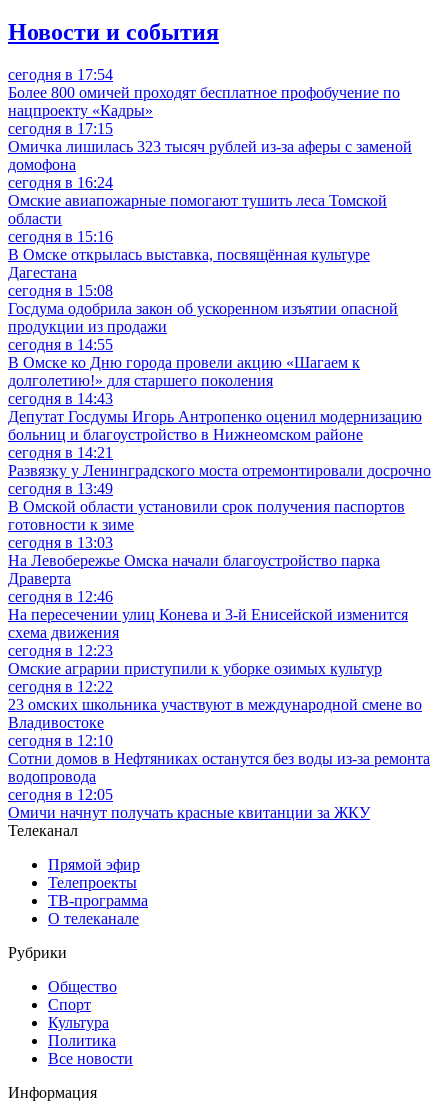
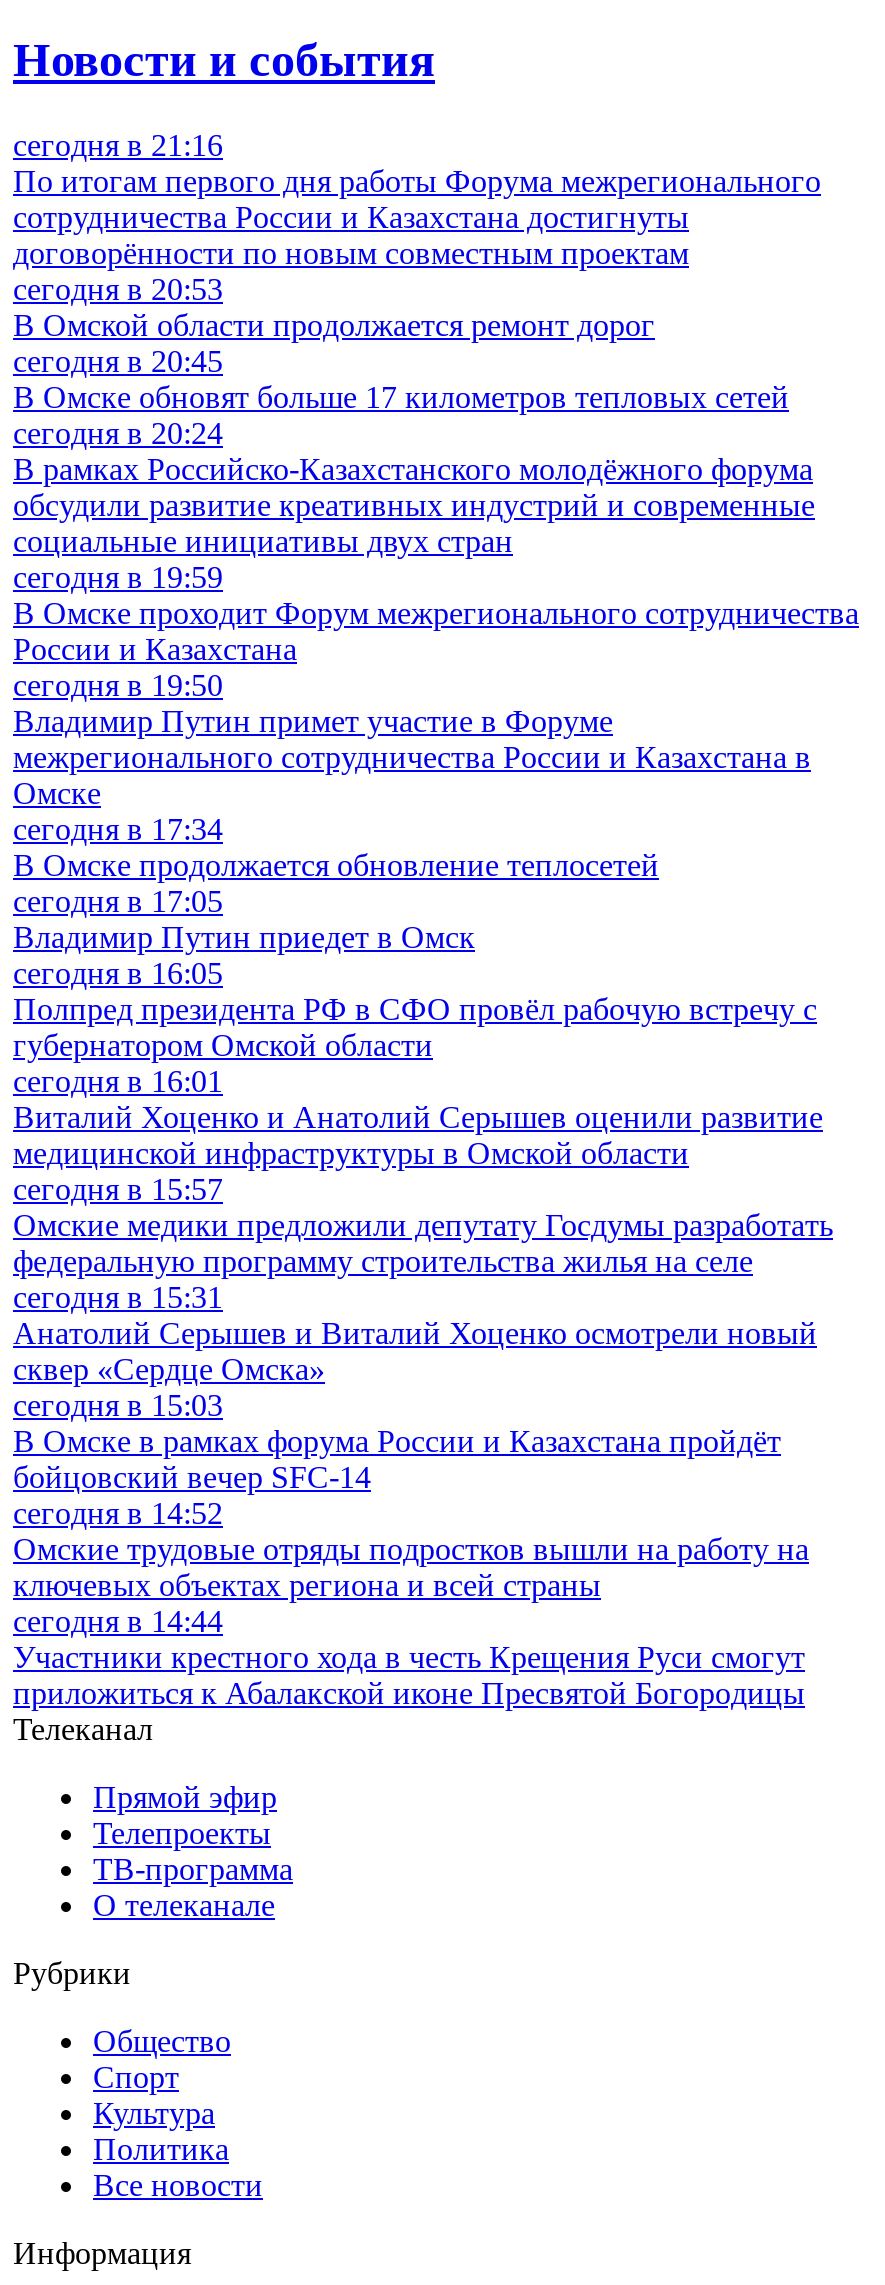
[8,66,431,821] сегодня в 17:54 | Более 800 омичей проходят бесплатное профобучение по | нацпроекту «Кадры» | сегодня в 17:15 | Омичка лишилась 323 тысяч рублей из-за аферы с заменой | домофона | сегодня в 16:24 | Омские авиапожарные помогают тушить леса Томской | области | сегодня в 15:16 | В Омске открылась выставка, посвящённая культуре | Дагестана | сегодня в 15:08 | Госдума одобрила закон об ускоренном изъятии опасной | продукции из продажи | сегодня в 14:55 | В Омске ко Дню города провели акцию «Шагаем к | долголетию!» для старшего поколения | сегодня в 14:43 | Депутат Госдумы Игорь Антропенко оценил модернизацию | больниц и благоустройство в Нижнеомском районе | сегодня в 14:21 | Развязку у Ленинградского моста отремонтировали досрочно | сегодня в 13:49 | В Омской области установили срок получения паспортов | готовности к зиме | сегодня в 13:03 | На Левобережье Омска начали благоустройство парка | Драверта | сегодня в 12:46 | На пересечении улиц Конева и 3-й Енисейской изменится | схема движения | сегодня в 12:23 | Омские аграрии приступили к уборке озимых культур | сегодня в 12:22 | 23 омских школьника участвуют в международной смене во | Владивостоке | сегодня в 12:10 | Сотни домов в Нефтяниках останутся без воды из-за ремонта | водопровода | сегодня в 12:05 | Омичи начнут получать красные квитанции за ЖКУ -> [13,128,859,1710] сегодня в 21:16 | По итогам первого дня работы Форума межрегионального | сотрудничества России и Казахстана достигнуты | договорённости по новым совместным проектам | сегодня в 20:53 | В Омской области продолжается ремонт дорог | сегодня в 20:45 | В Омске обновят больше 17 километров тепловых сетей | сегодня в 20:24 | В рамках Российско-Казахстанского молодёжного форума | обсудили развитие креативных индустрий и современные | социальные инициативы двух стран | сегодня в 19:59 | В Омске проходит Форум межрегионального сотрудничества | России и Казахстана | сегодня в 19:50 | Владимир Путин примет участие в Форуме | межрегионального сотрудничества России и Казахстана в | Омске | сегодня в 17:34 | В Омске продолжается обновление теплосетей | сегодня в 17:05 | Владимир Путин приедет в Омск | сегодня в 16:05 | Полпред президента РФ в СФО провёл рабочую встречу с | губернатором Омской области | сегодня в 16:01 | Виталий Хоценко и Анатолий Серышев оценили развитие | медицинской инфраструктуры в Омской области | сегодня в 15:57 | Омские медики предложили депутату Госдумы разработать | федеральную программу строительства жилья на селе | сегодня в 15:31 | Анатолий Серышев и Виталий Хоценко осмотрели новый | сквер «Сердце Омска» | сегодня в 15:03 | В Омске в рамках форума России и Казахстана пройдёт | бойцовский вечер SFC-14 | сегодня в 14:52 | Омские трудовые отряды подростков вышли на работу на | ключевых объектах региона и всей страны | сегодня в 14:44 | Участники крестного хода в честь Крещения Руси смогут | приложиться к Абалакской иконе Пресвятой Богородицы

